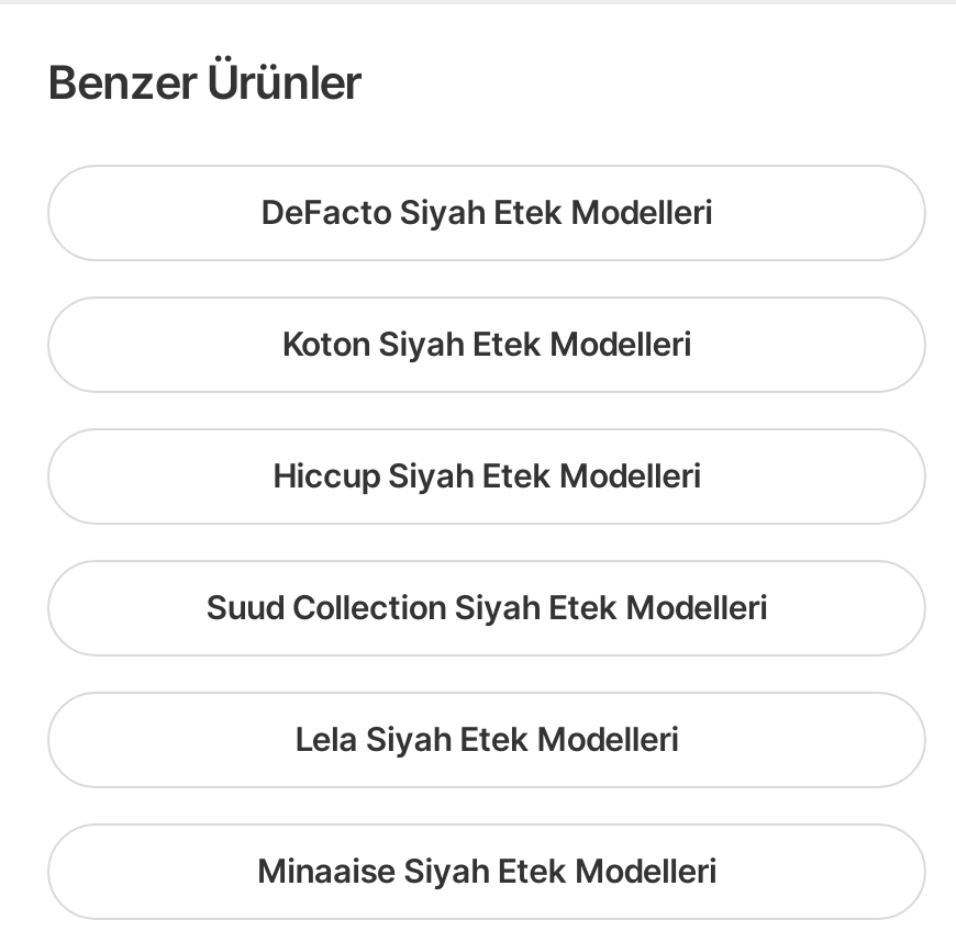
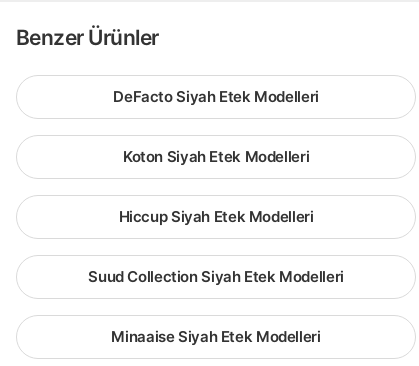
[295,718,679,760] Lela Siyah Etek Modelleri -> none

